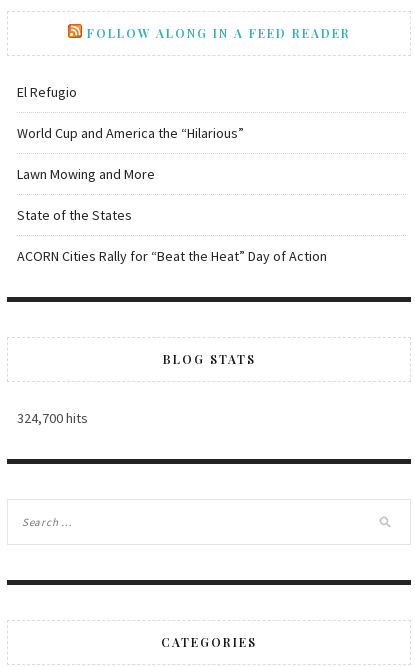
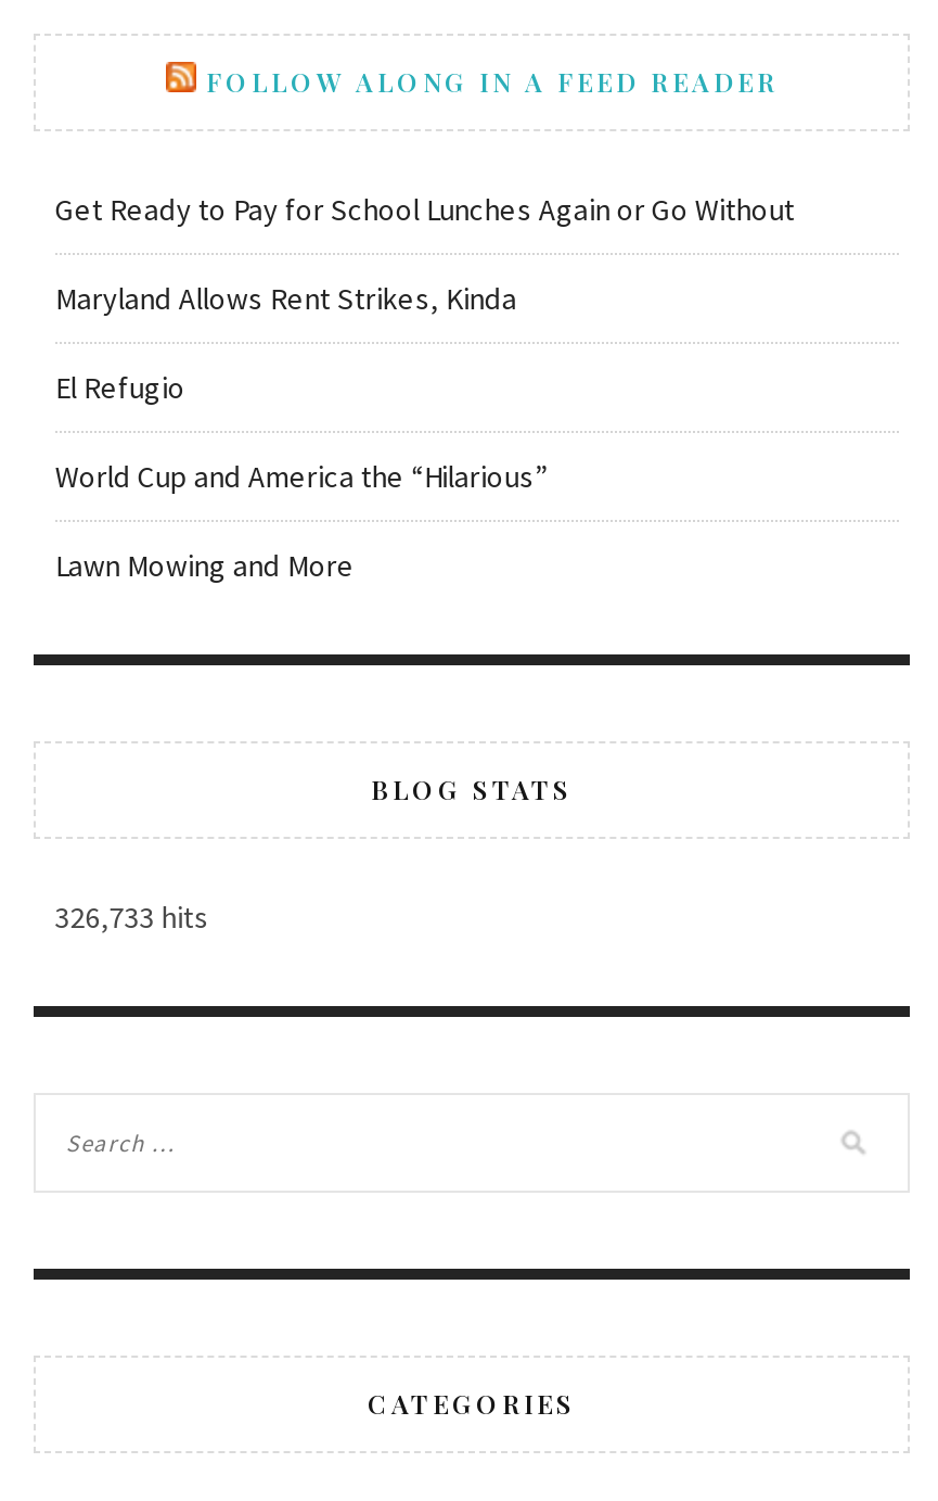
none -> [55,189,794,318] Get Ready to Pay for School Lunches Again or Go Without | Maryland Allows Rent Strikes, Kinda
moved [17,83,244,183] -> [55,367,547,585]: El Refugio | World Cup and America the “Hilarious” | Lawn Mowing and More
[17,206,327,265] State of the States | ACORN Cities Rally for “Beat the Heat” Day of Action -> none
[17,409,88,427] 324,700 hits -> [55,897,209,936] 326,733 hits

